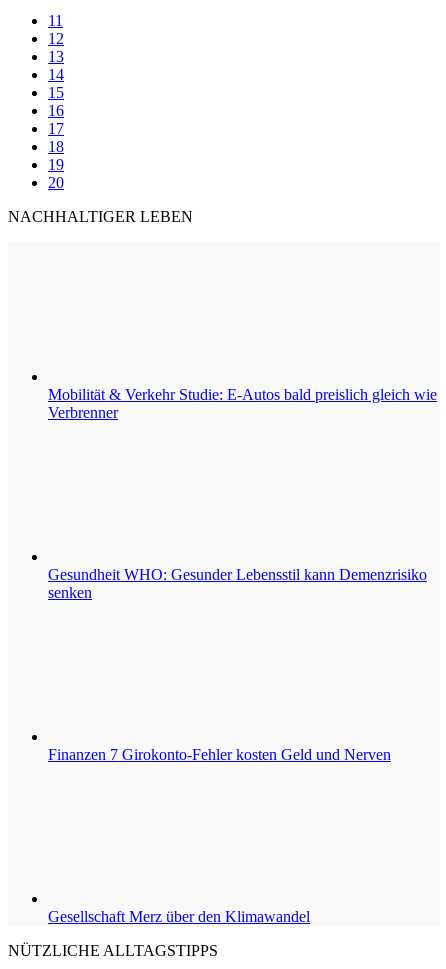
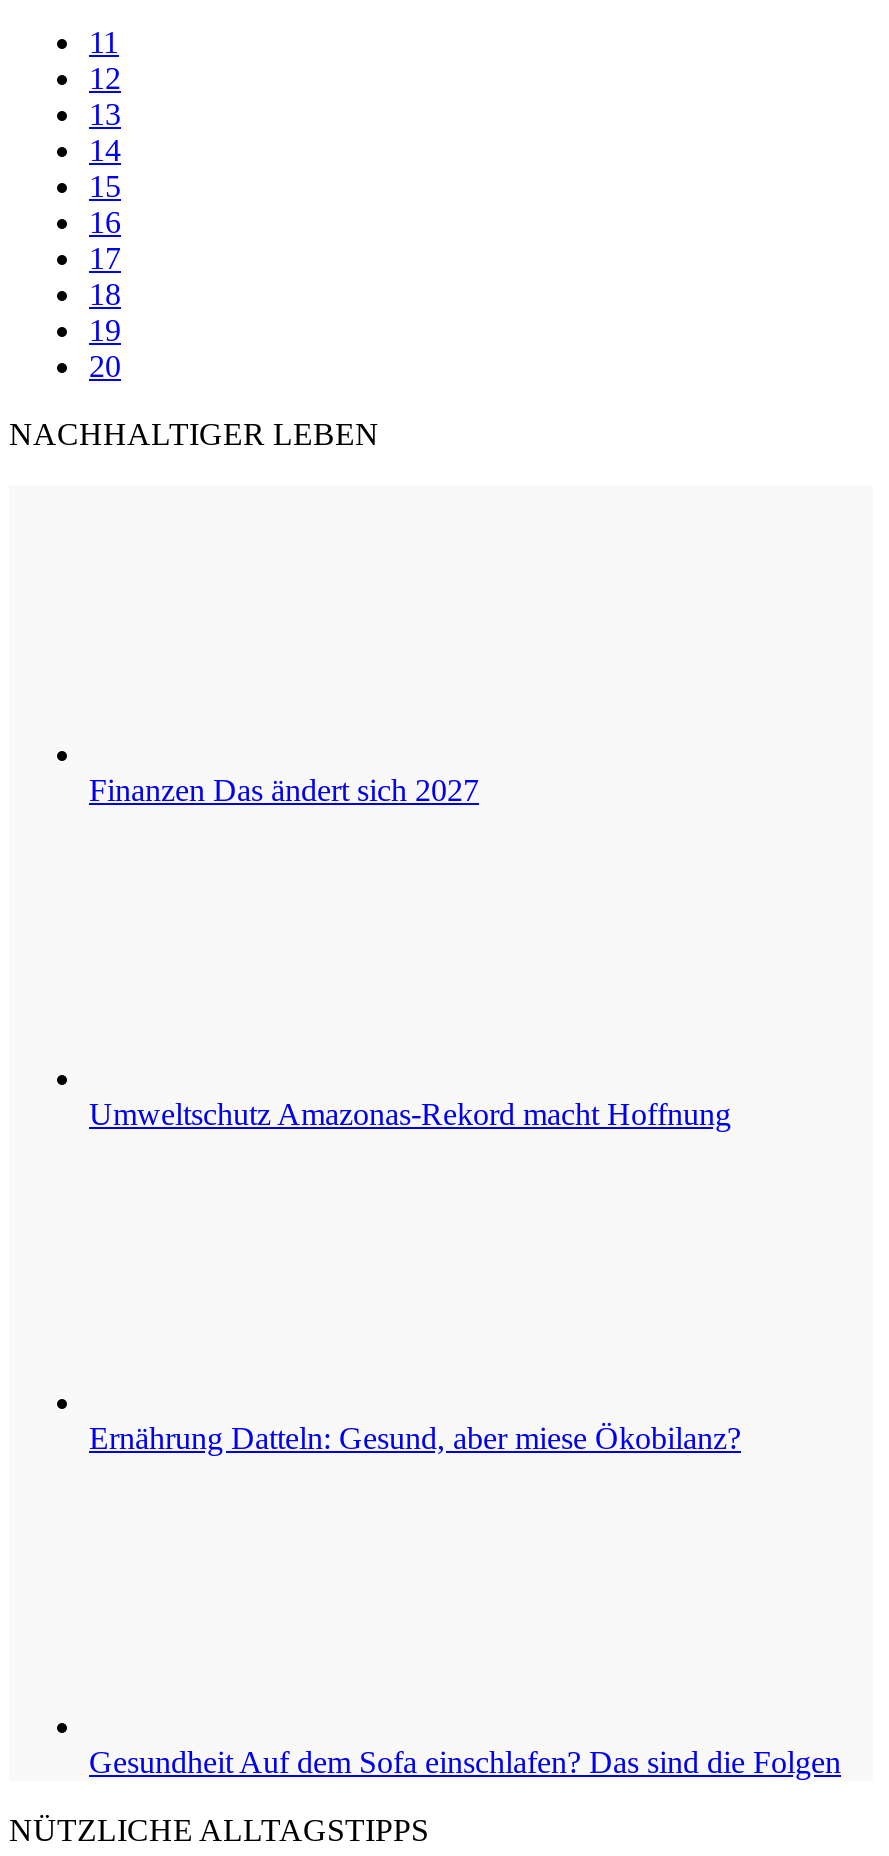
[48,386,437,421] Mobilität & Verkehr Studie: E-Autos bald preislich gleich wie | Verbrenner -> [89,773,479,807] Finanzen Das ändert sich 2027
[48,566,427,601] Gesundheit WHO: Gesunder Lebensstil kann Demenzrisiko | senken -> [89,1097,731,1131] Umweltschutz Amazonas-Rekord macht Hoffnung
[48,746,391,763] Finanzen 7 Girokonto-Fehler kosten Geld und Nerven -> [89,1421,741,1455] Ernährung Datteln: Gesund, aber miese Ökobilanz?
[48,908,310,925] Gesellschaft Merz über den Klimawandel -> [89,1745,841,1779] Gesundheit Auf dem Sofa einschlafen? Das sind die Folgen

